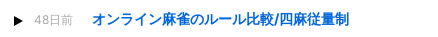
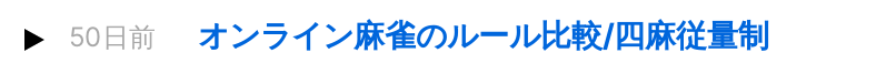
[34,10,349,27] 48日前 オンライン麻雀のルール比較/四麻従量制 -> [69,16,769,54] 50日前 オンライン麻雀のルール比較/四麻従量制

